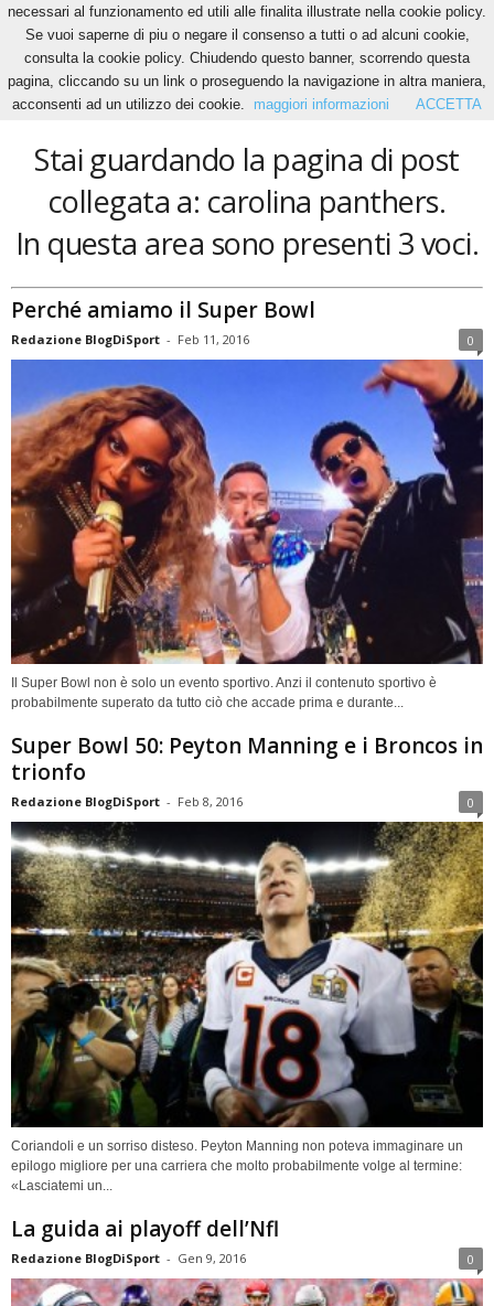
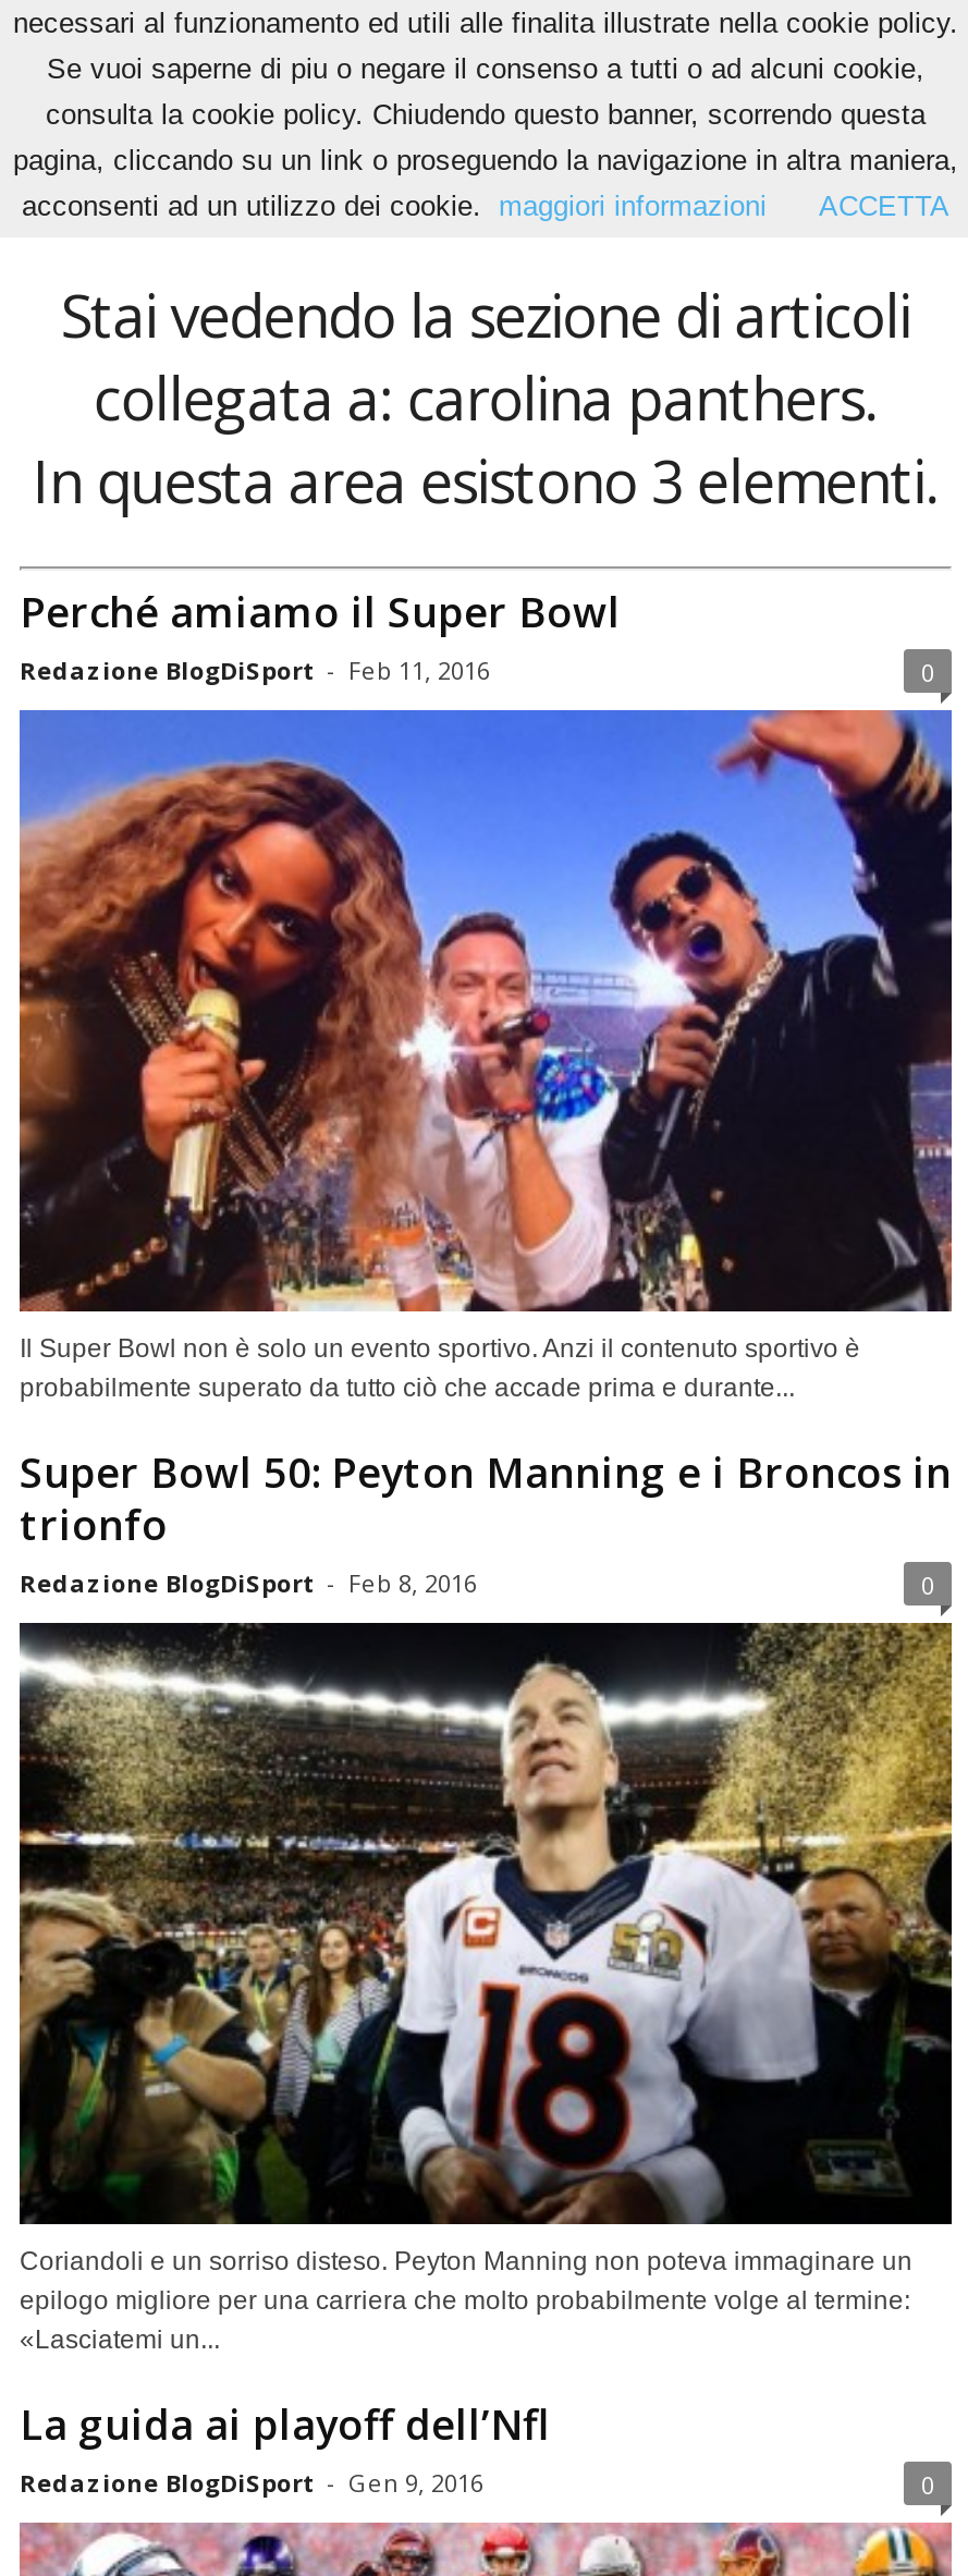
[34,139,460,180] Stai guardando la pagina di post -> [61,274,910,355] Stai vedendo la sezione di articoli
[15,223,479,264] In questa area sono presenti 3 voci. -> [32,440,939,521] In questa area esistono 3 elementi.

